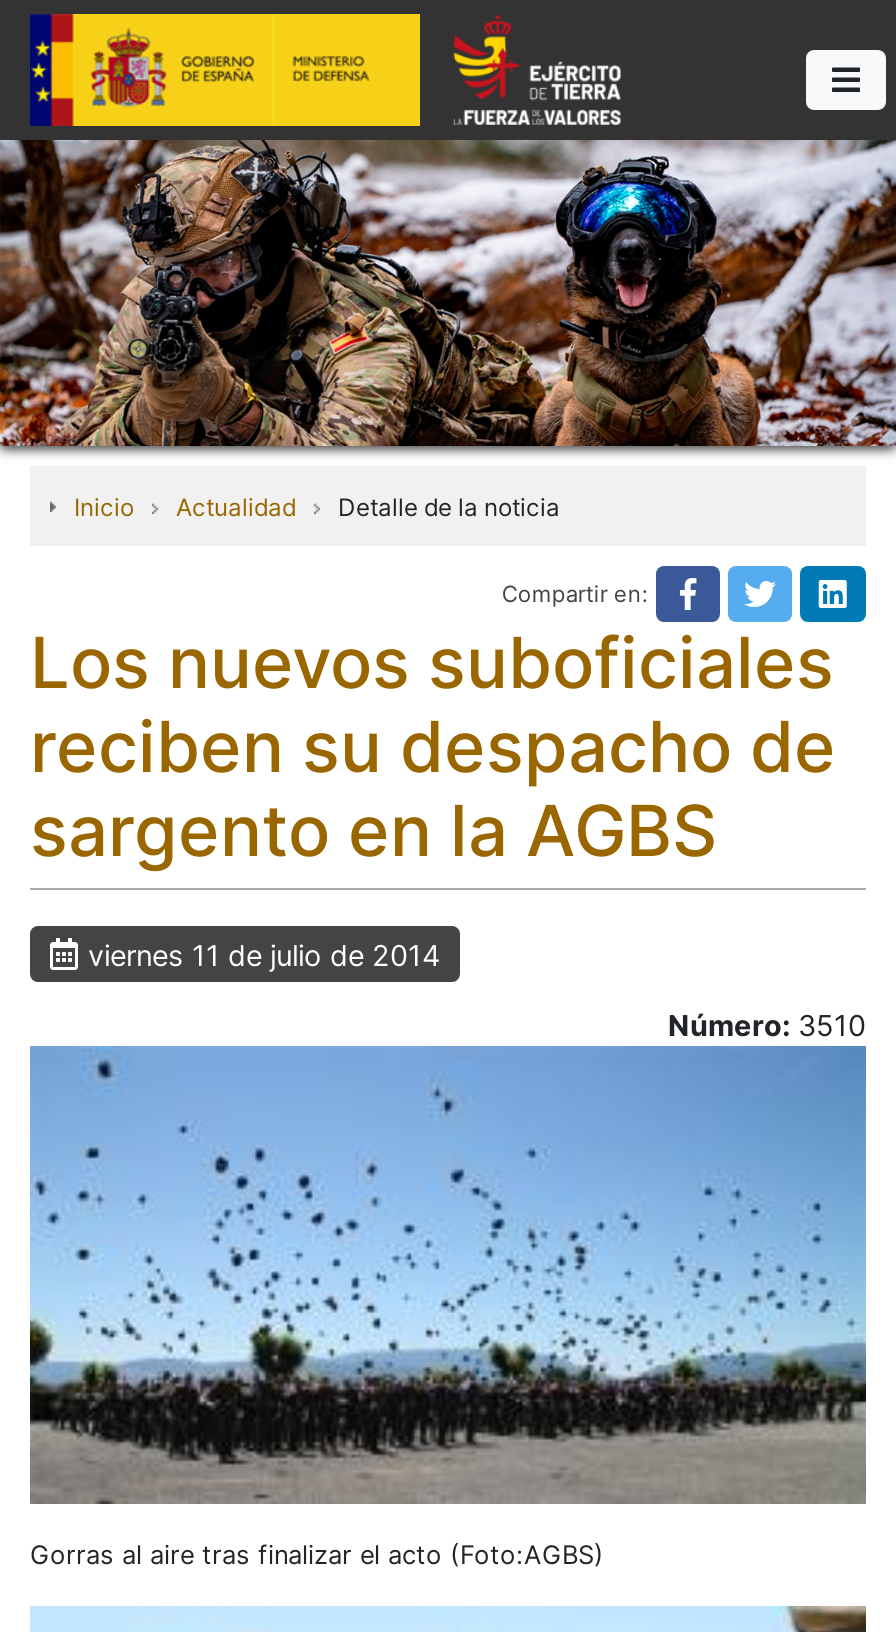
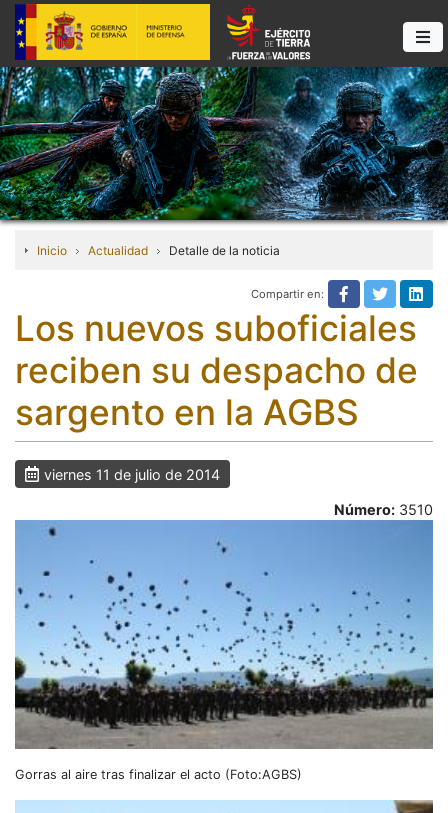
[6,138,890,448] [image] -> [3,66,445,221] [image]

